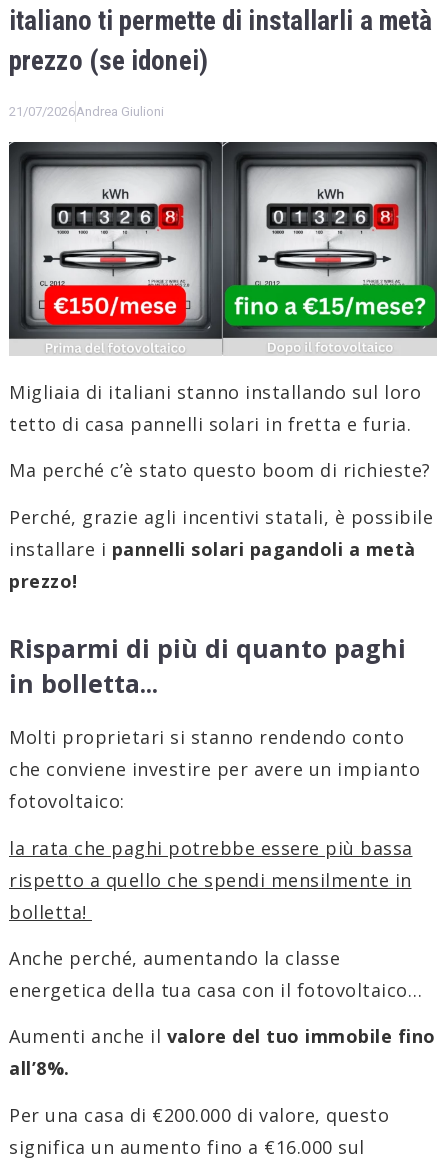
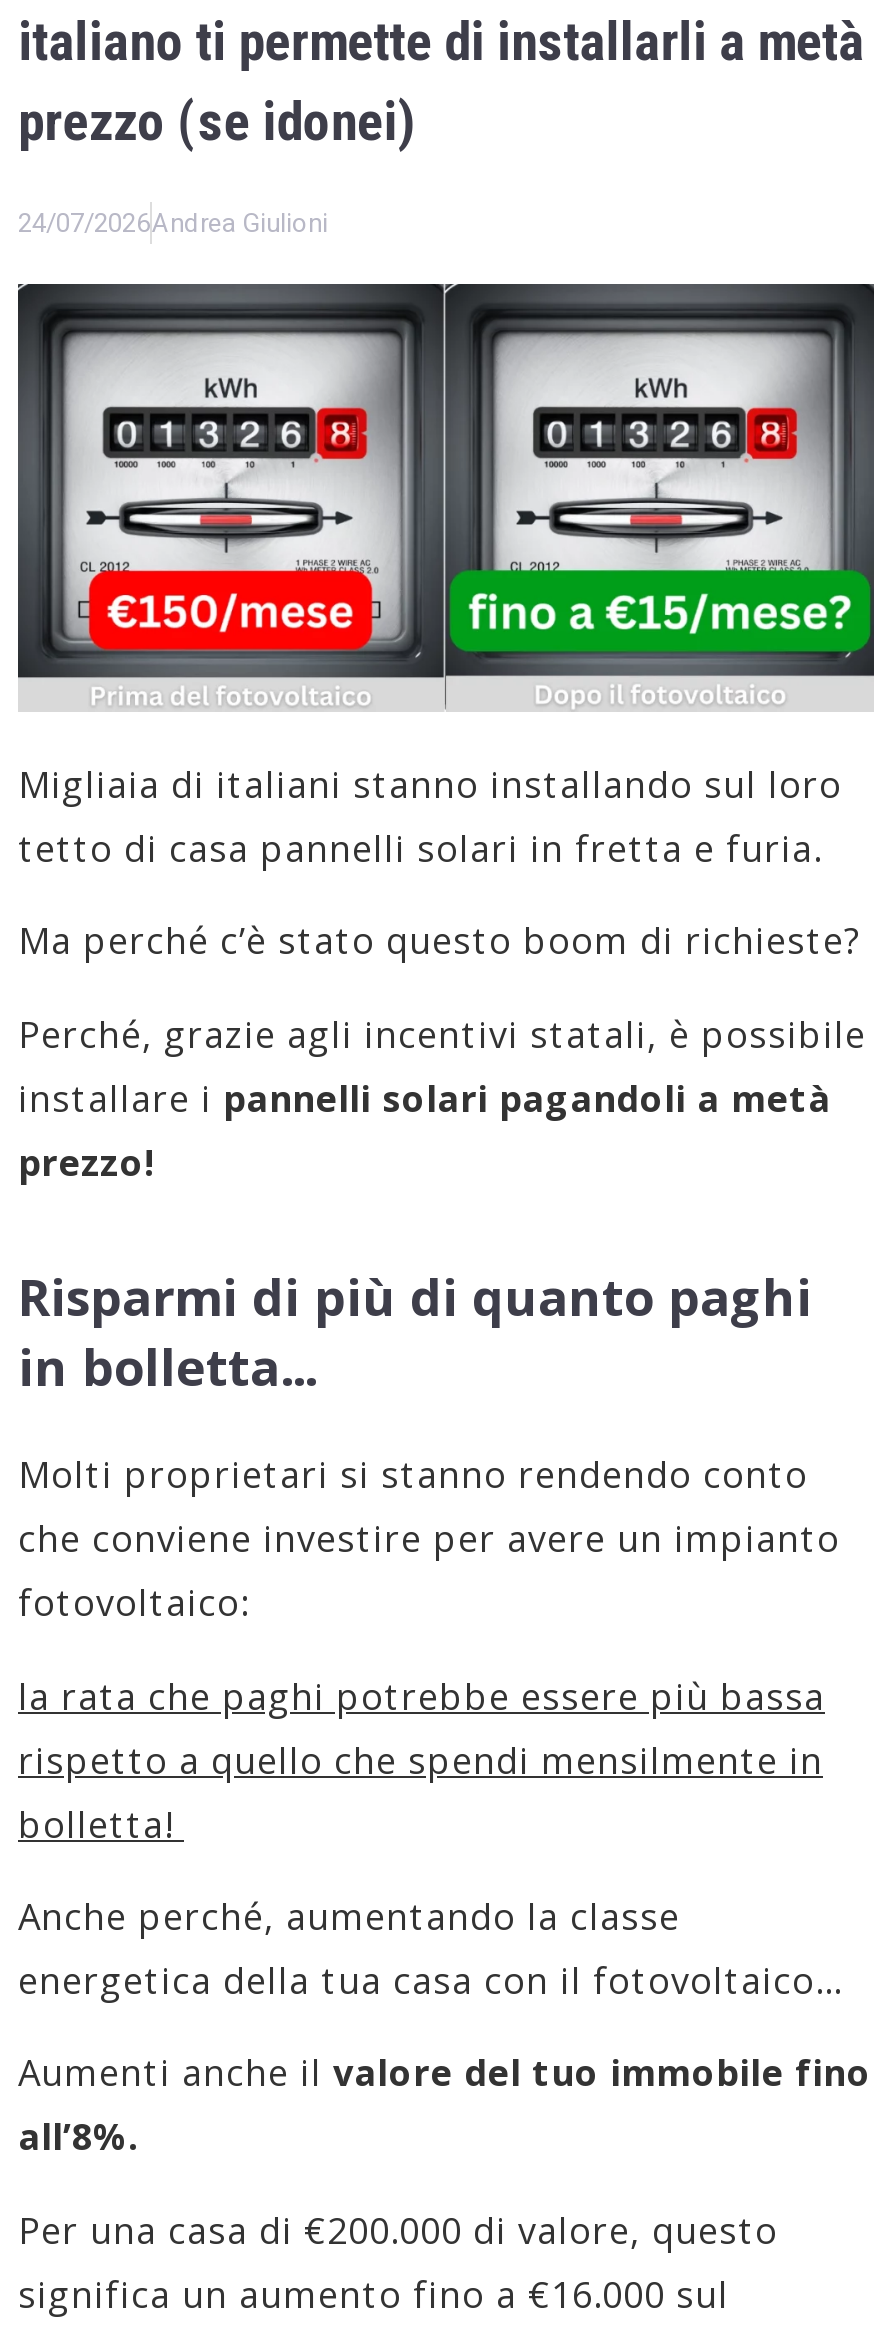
[9,104,164,119] 21/07/2026Andrea Giulioni -> [18,208,328,238] 24/07/2026Andrea Giulioni

